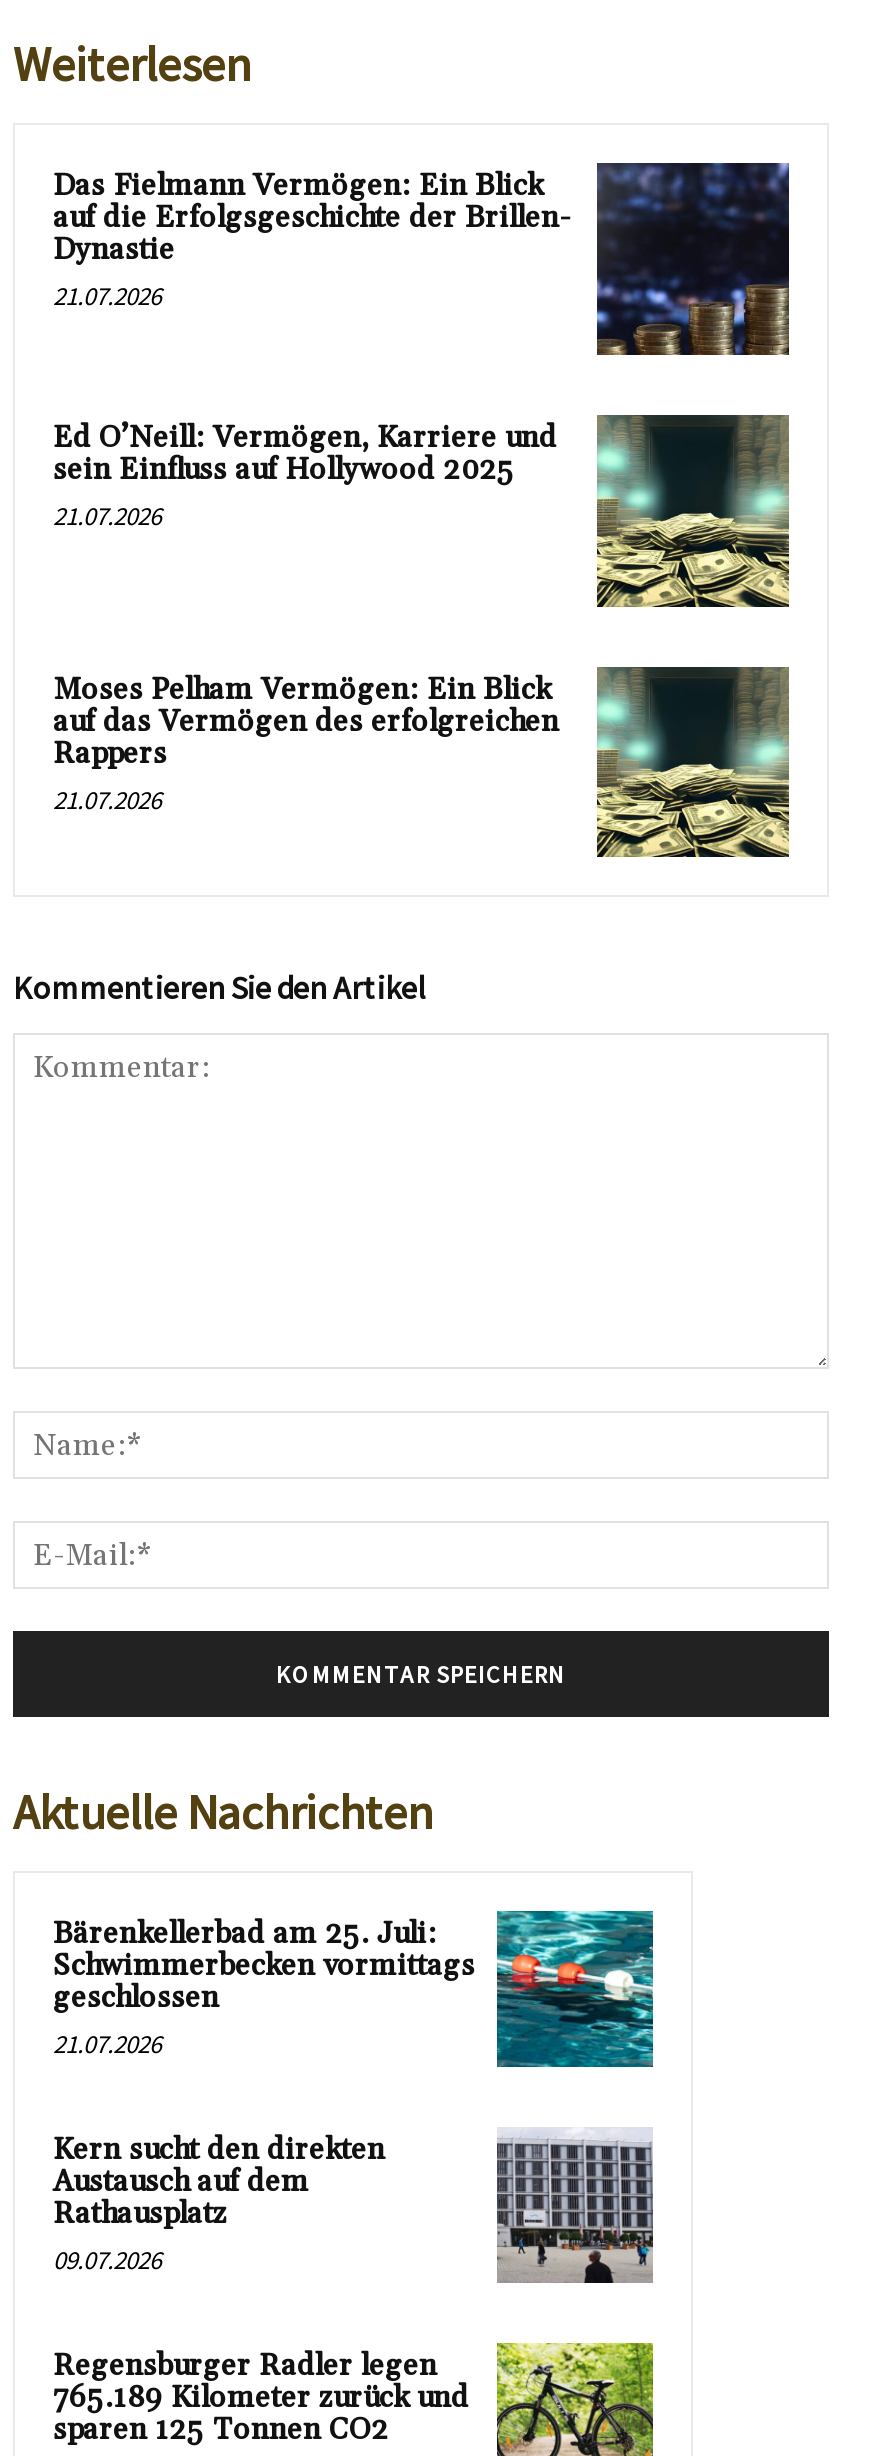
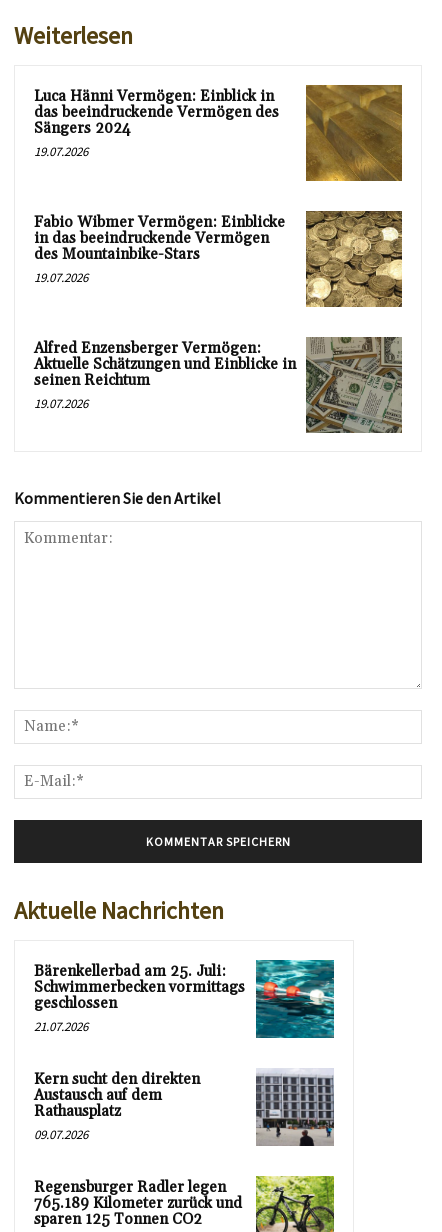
[53,160,791,358] [image] | Das Fielmann Vermögen: Ein Blick | auf die Erfolgsgeschichte der Brillen- | Dynastie | 21.07.2026 -> [34,84,403,182] [image] | Luca Hänni Vermögen: Einblick in | das beeindruckende Vermögen des | Sängers 2024 | 19.07.2026
[53,414,791,608] [image] | Ed O’Neill: Vermögen, Karriere und | sein Einfluss auf Hollywood 2025 | 21.07.2026 -> [34,210,403,308] [image] | Fabio Wibmer Vermögen: Einblicke | in das beeindruckende Vermögen | des Mountainbike-Stars | 19.07.2026
[53,666,789,858] [image] | Moses Pelham Vermögen: Ein Blick | auf das Vermögen des erfolgreichen | Rappers | 21.07.2026 -> [34,336,402,434] [image] | Alfred Enzensberger Vermögen: | Aktuelle Schätzungen und Einblicke in | seinen Reichtum | 19.07.2026

